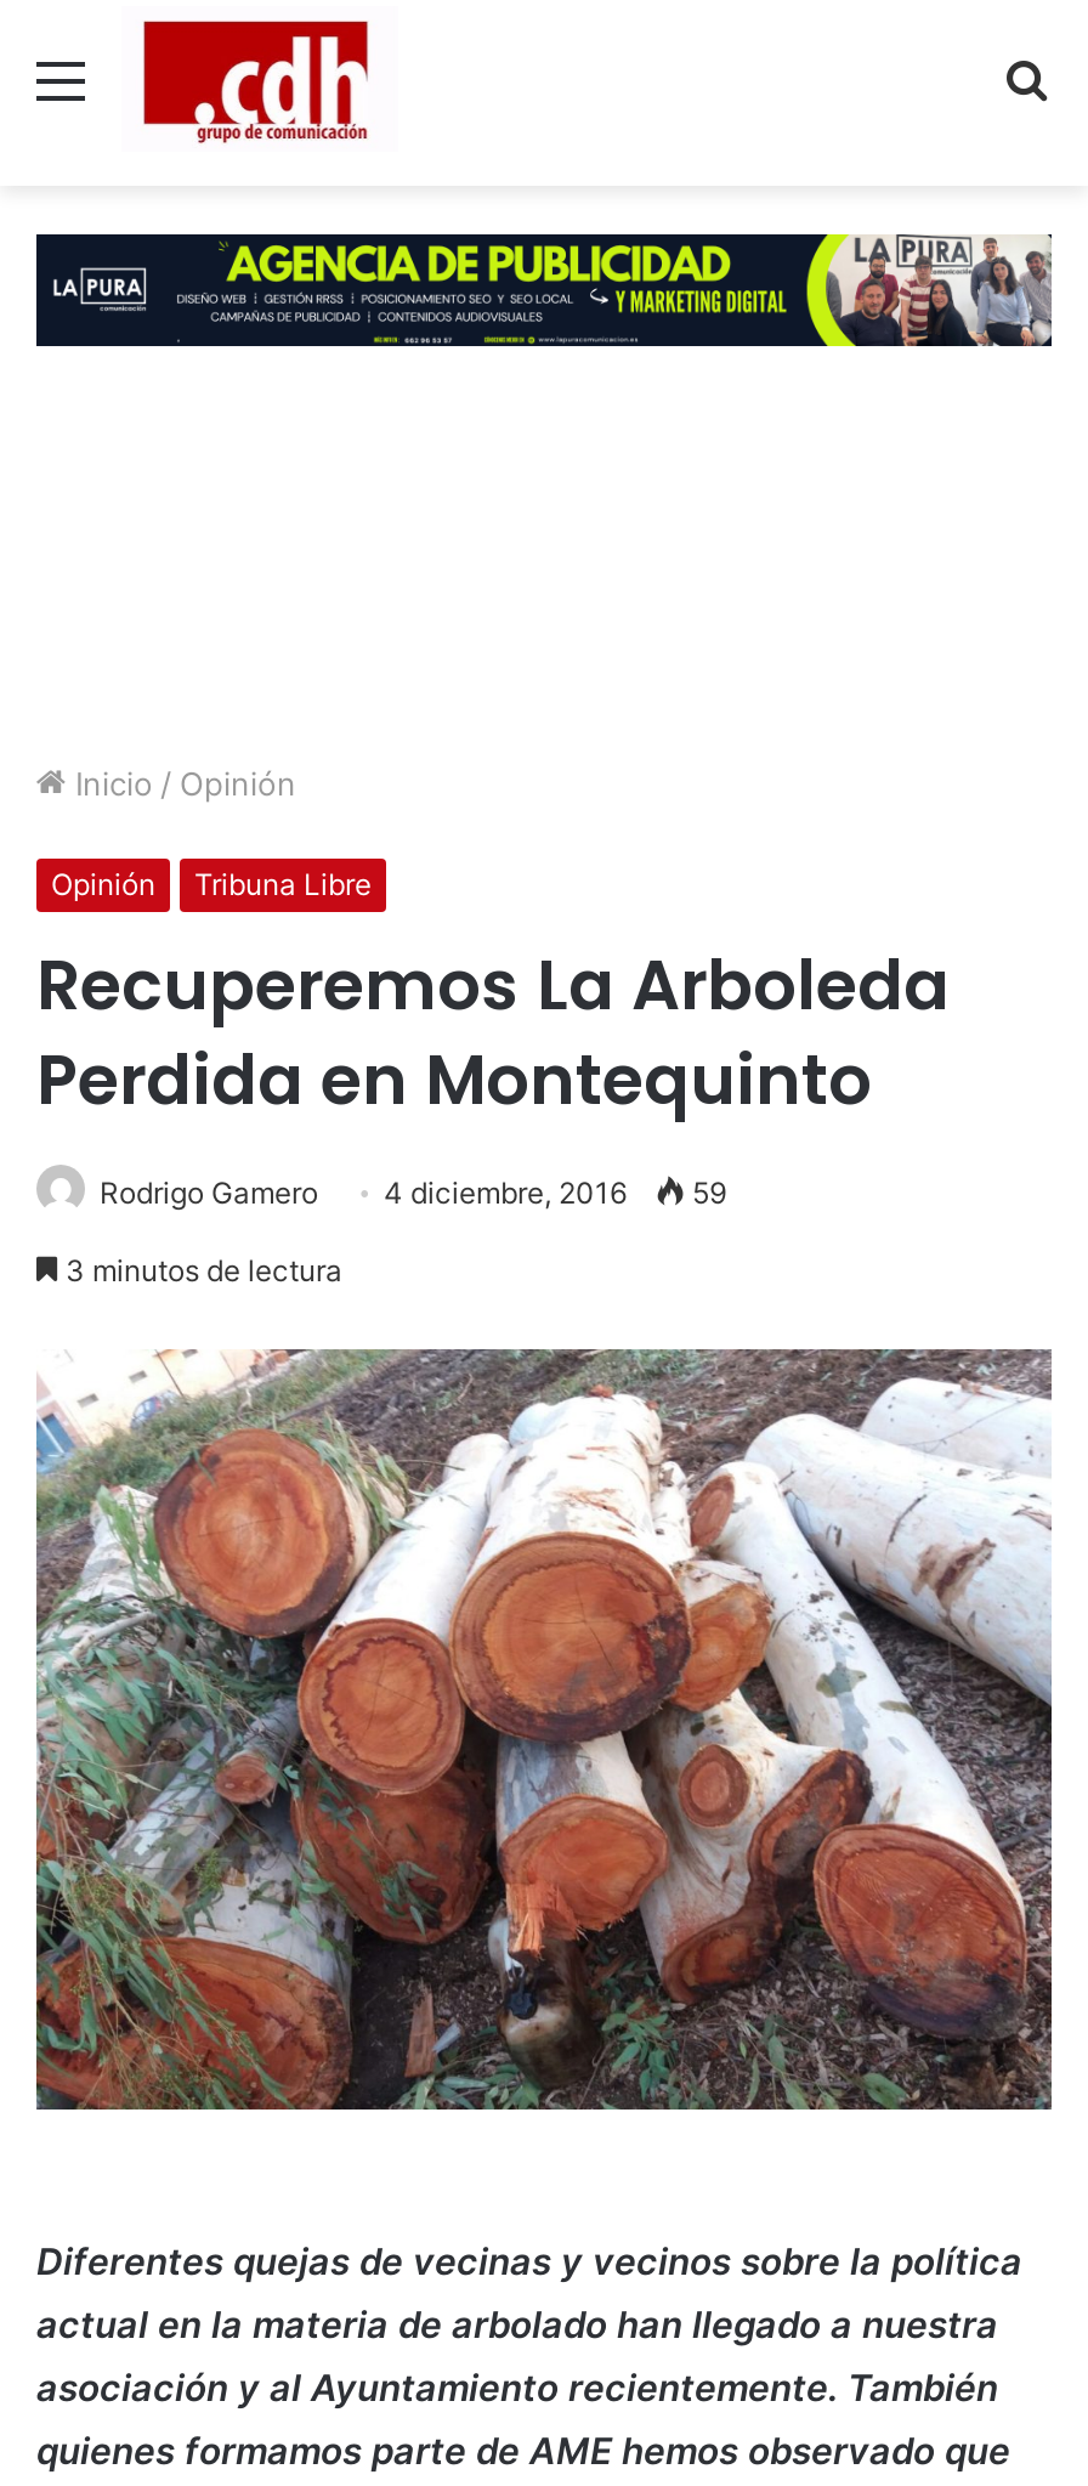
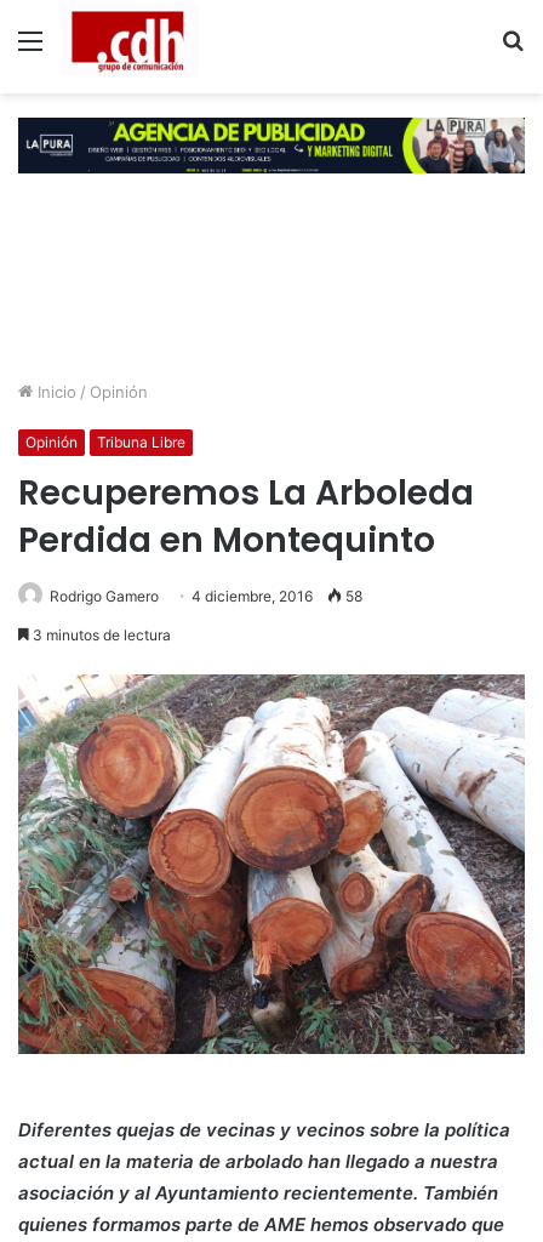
[100,1174,726,1210] Rodrigo Gamero 4 diciembre, 2016 59 -> [50,587,362,605] Rodrigo Gamero 4 diciembre, 2016 58

